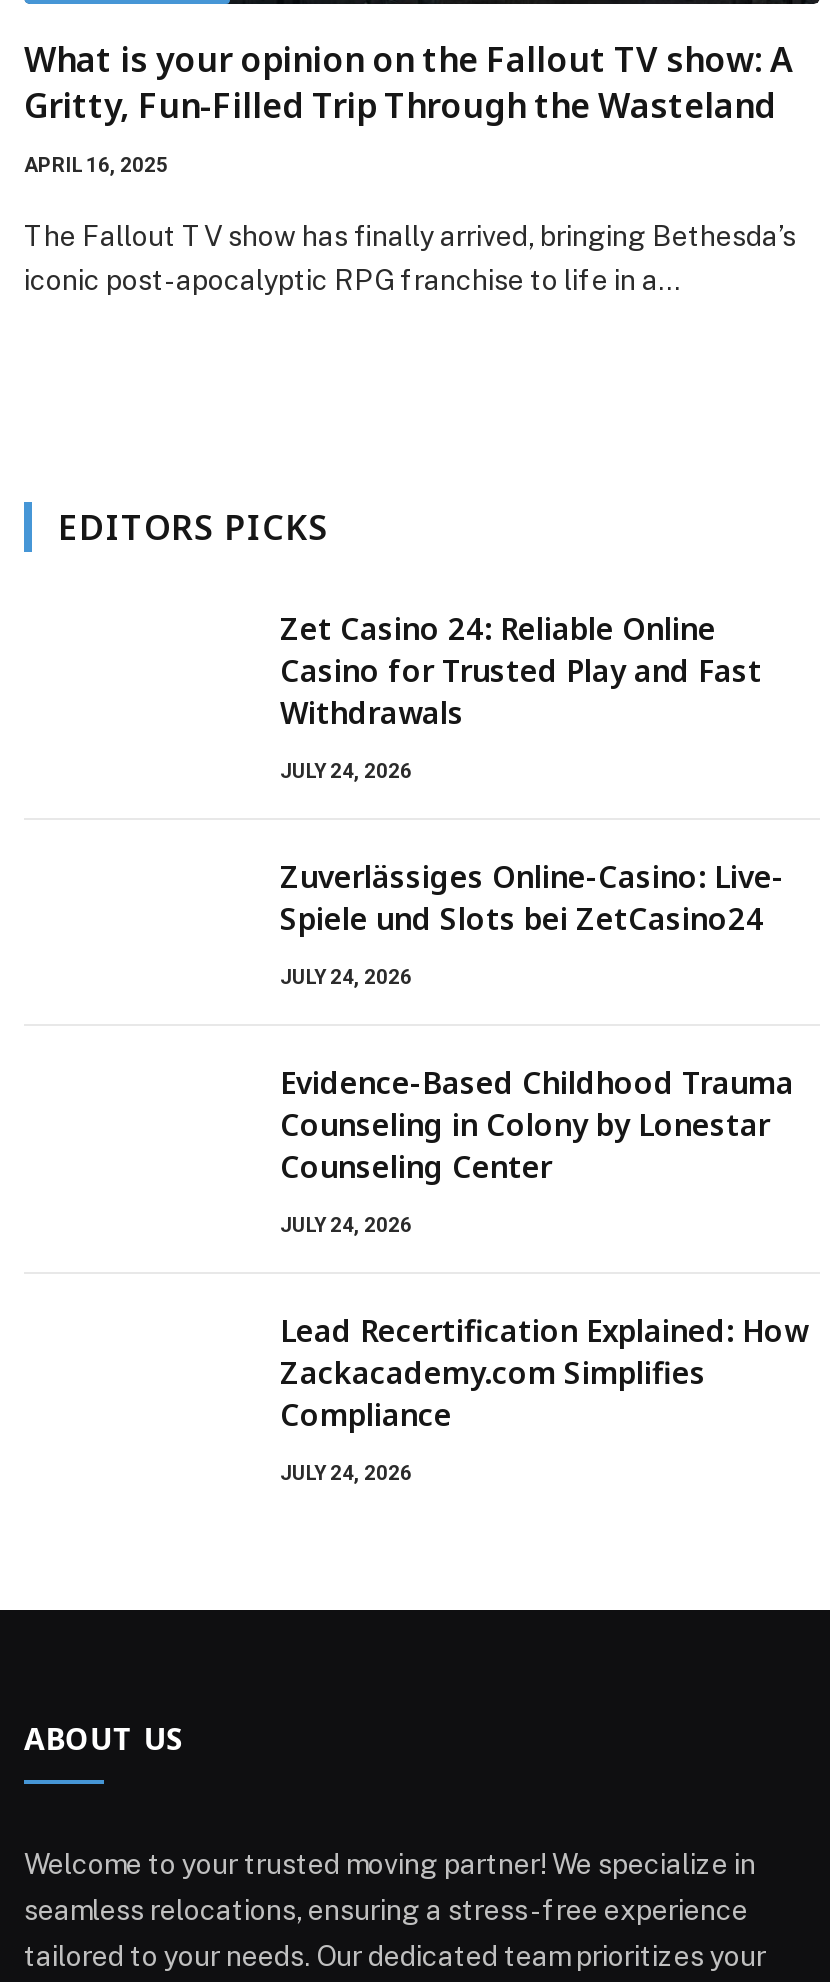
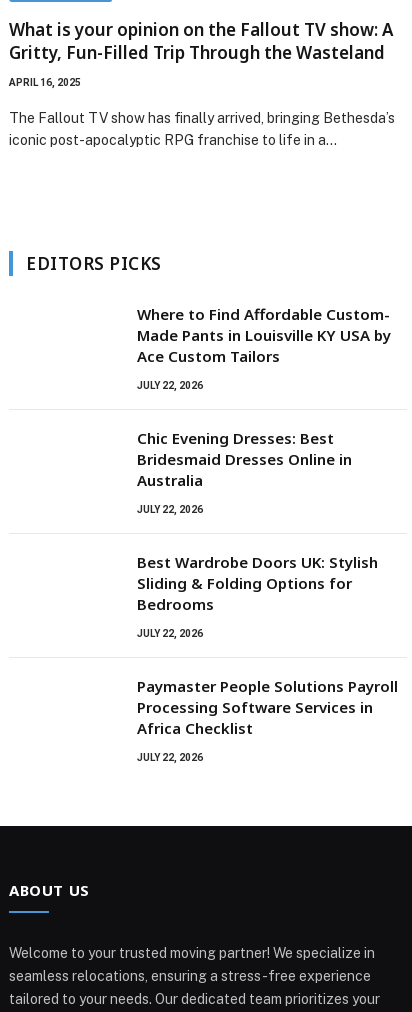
[280,608,762,732] Zet Casino 24: Reliable Online | Casino for Trusted Play and Fast | Withdrawals -> [137,304,391,366] Where to Find Affordable Custom- | Made Pants in Louisville KY USA by | Ace Custom Tailors
[280,760,412,782] JULY 24, 2026 -> [137,380,203,391] JULY 22, 2026
[280,856,784,938] Zuverlässiges Online-Casino: Live- | Spiele und Slots bei ZetCasino24 -> [137,428,352,490] Chic Evening Dresses: Best | Bridesmaid Dresses Online in | Australia
[280,966,412,988] JULY 24, 2026 -> [137,504,203,515] JULY 22, 2026
[280,1062,794,1186] Evidence-Based Childhood Trauma | Counseling in Colony by Lonestar | Counseling Center -> [137,552,378,614] Best Wardrobe Doors UK: Stylish | Sliding & Folding Options for | Bedrooms
[280,1214,412,1236] JULY 24, 2026 -> [137,628,203,639] JULY 22, 2026
[280,1310,808,1434] Lead Recertification Explained: How | Zackacademy.com Simplifies | Compliance -> [137,676,398,738] Paymaster People Solutions Payroll | Processing Software Services in | Africa Checklist
[280,1462,412,1484] JULY 24, 2026 -> [137,752,203,763] JULY 22, 2026

